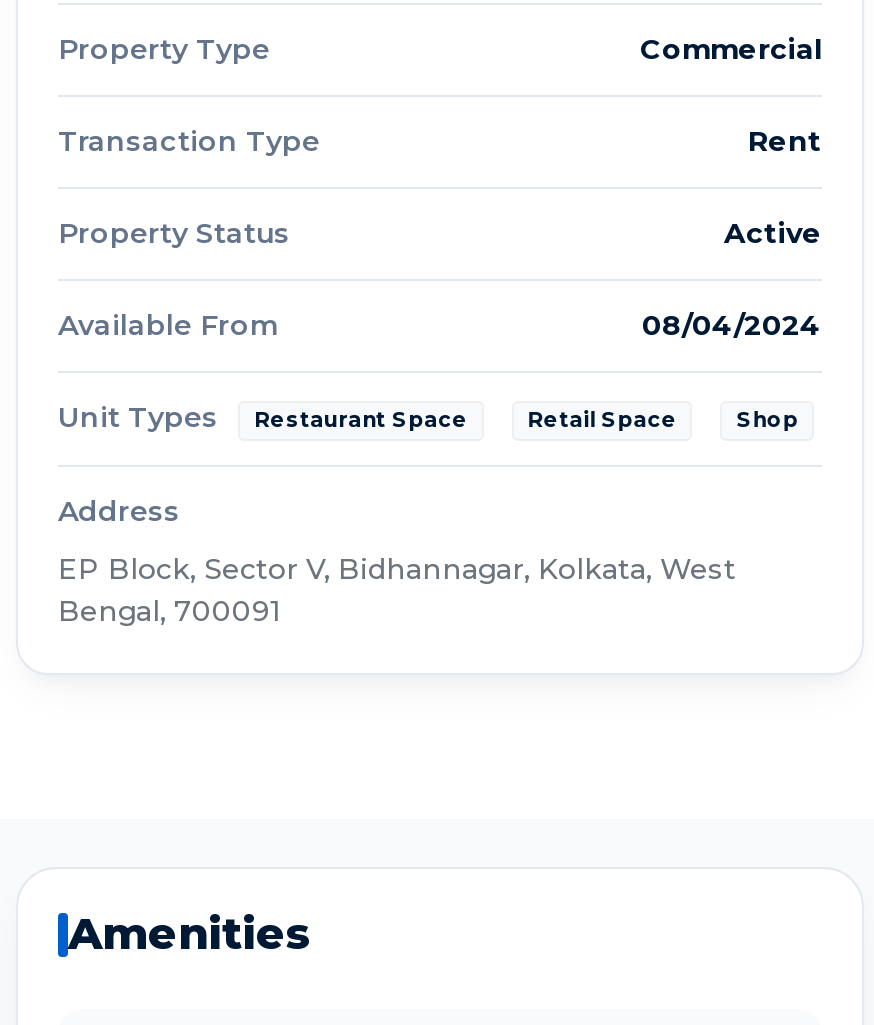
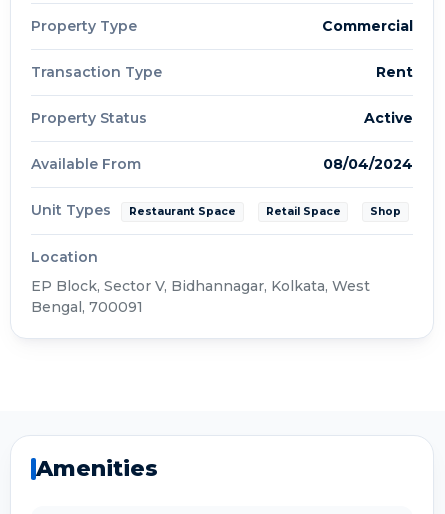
[58,492,180,528] Address -> [31,248,98,266] Location

